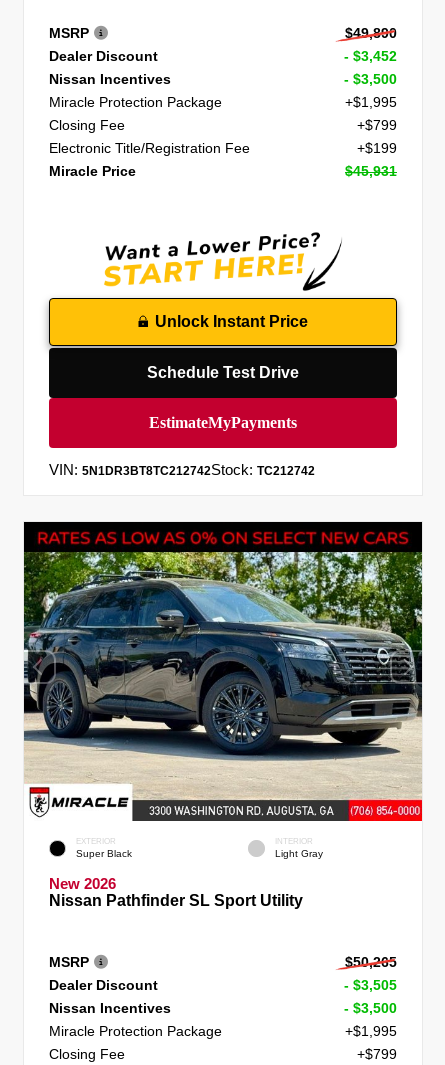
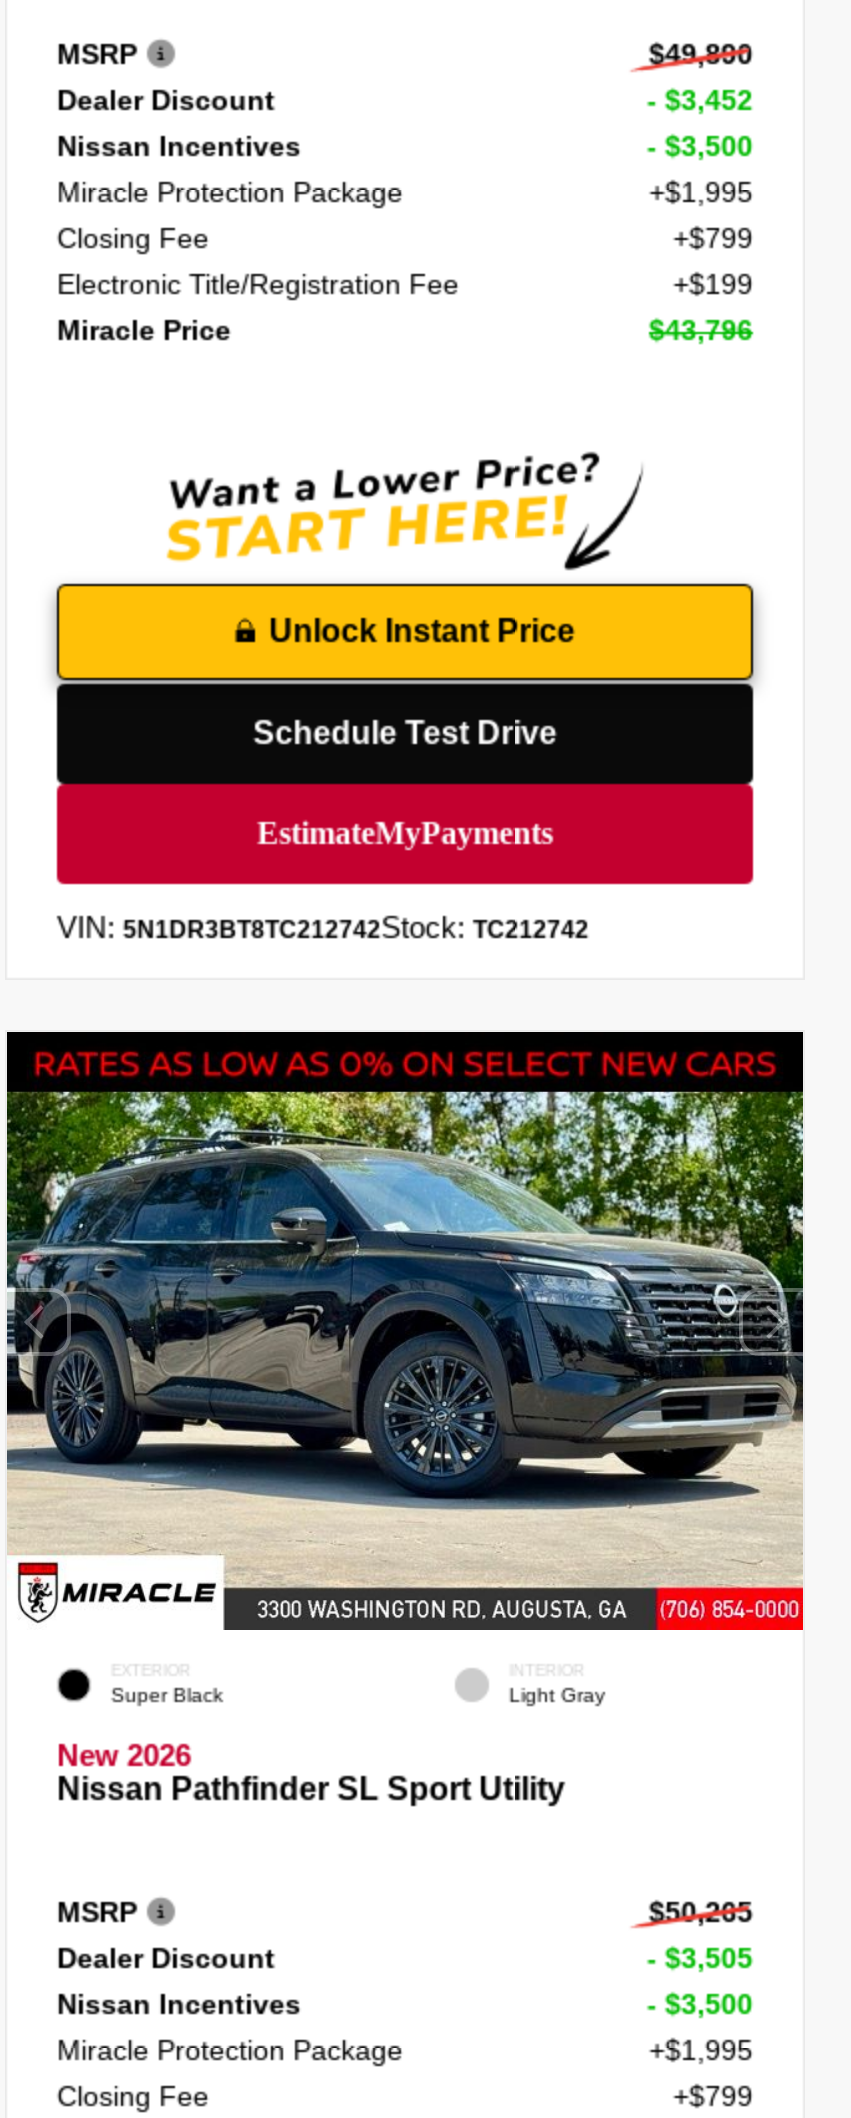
[345,164,397,180] $45,931 -> [649,315,753,347] $43,796

